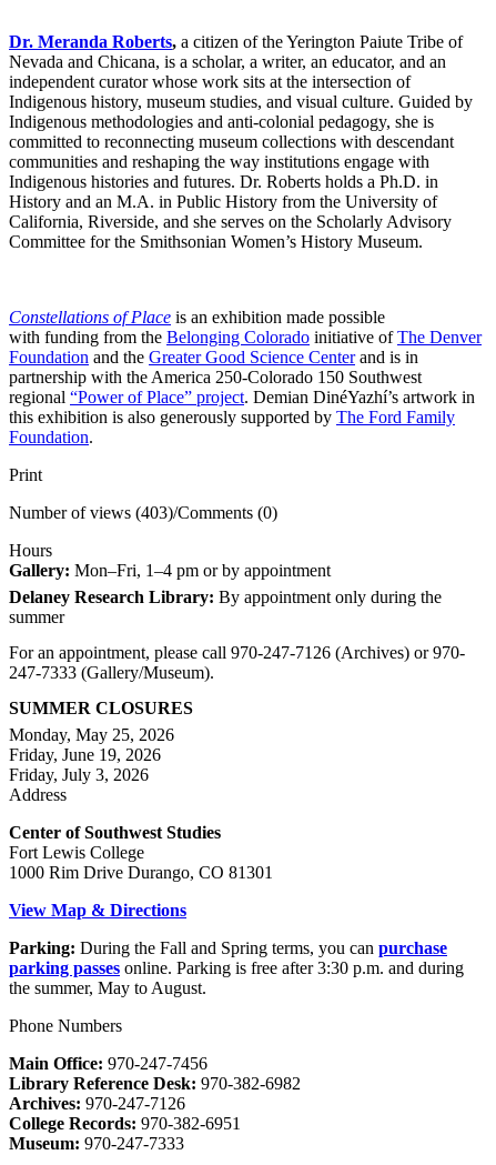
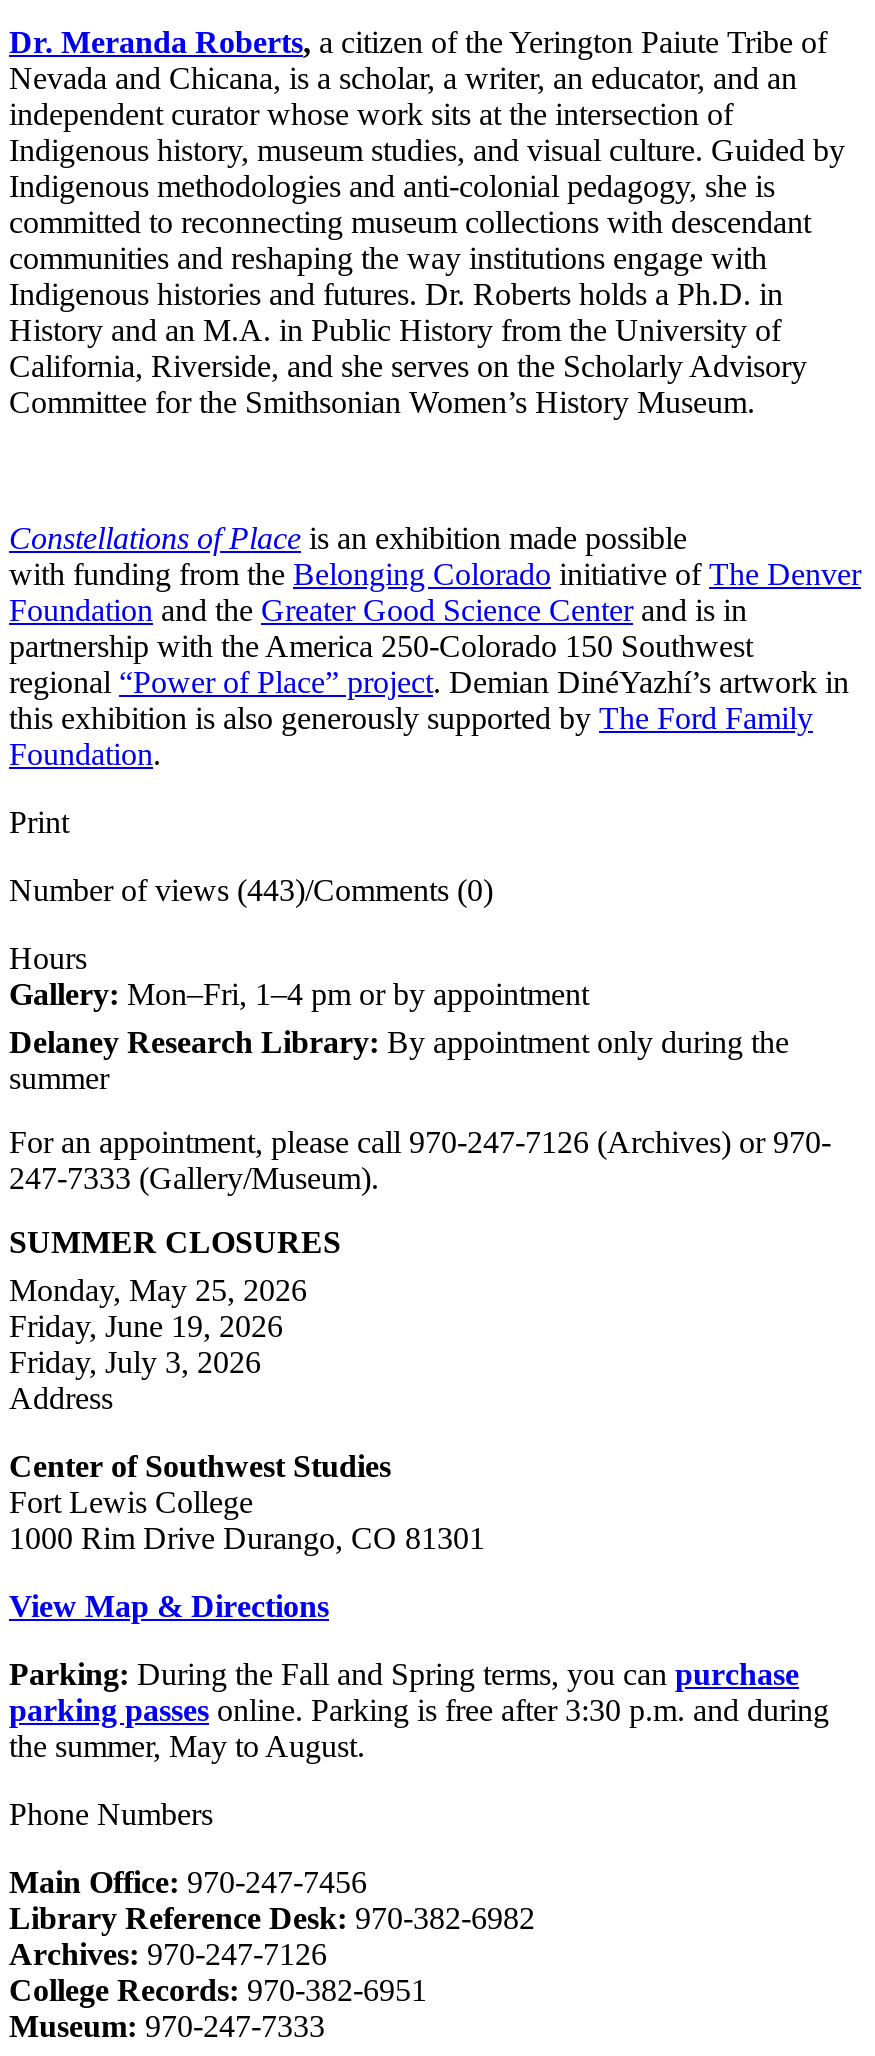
[9,503,277,522] Number of views (403)/Comments (0) -> [9,872,493,906] Number of views (443)/Comments (0)

